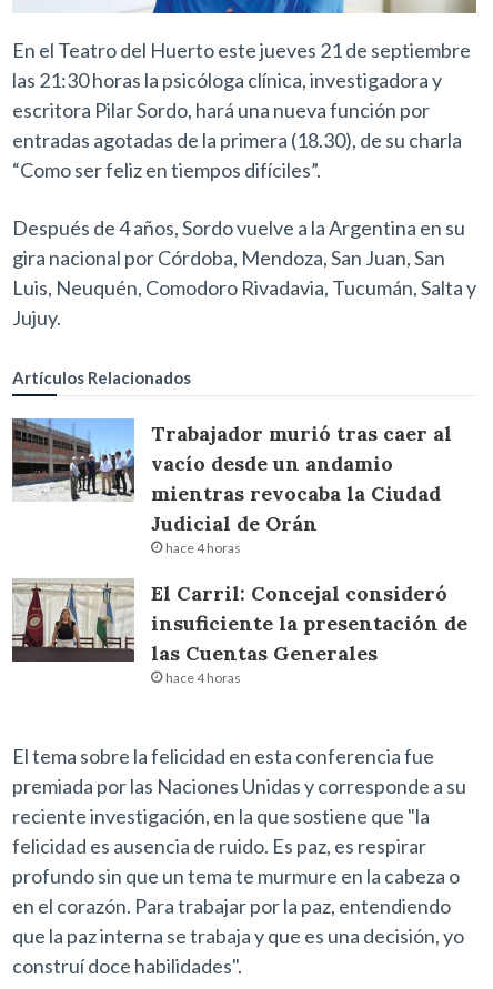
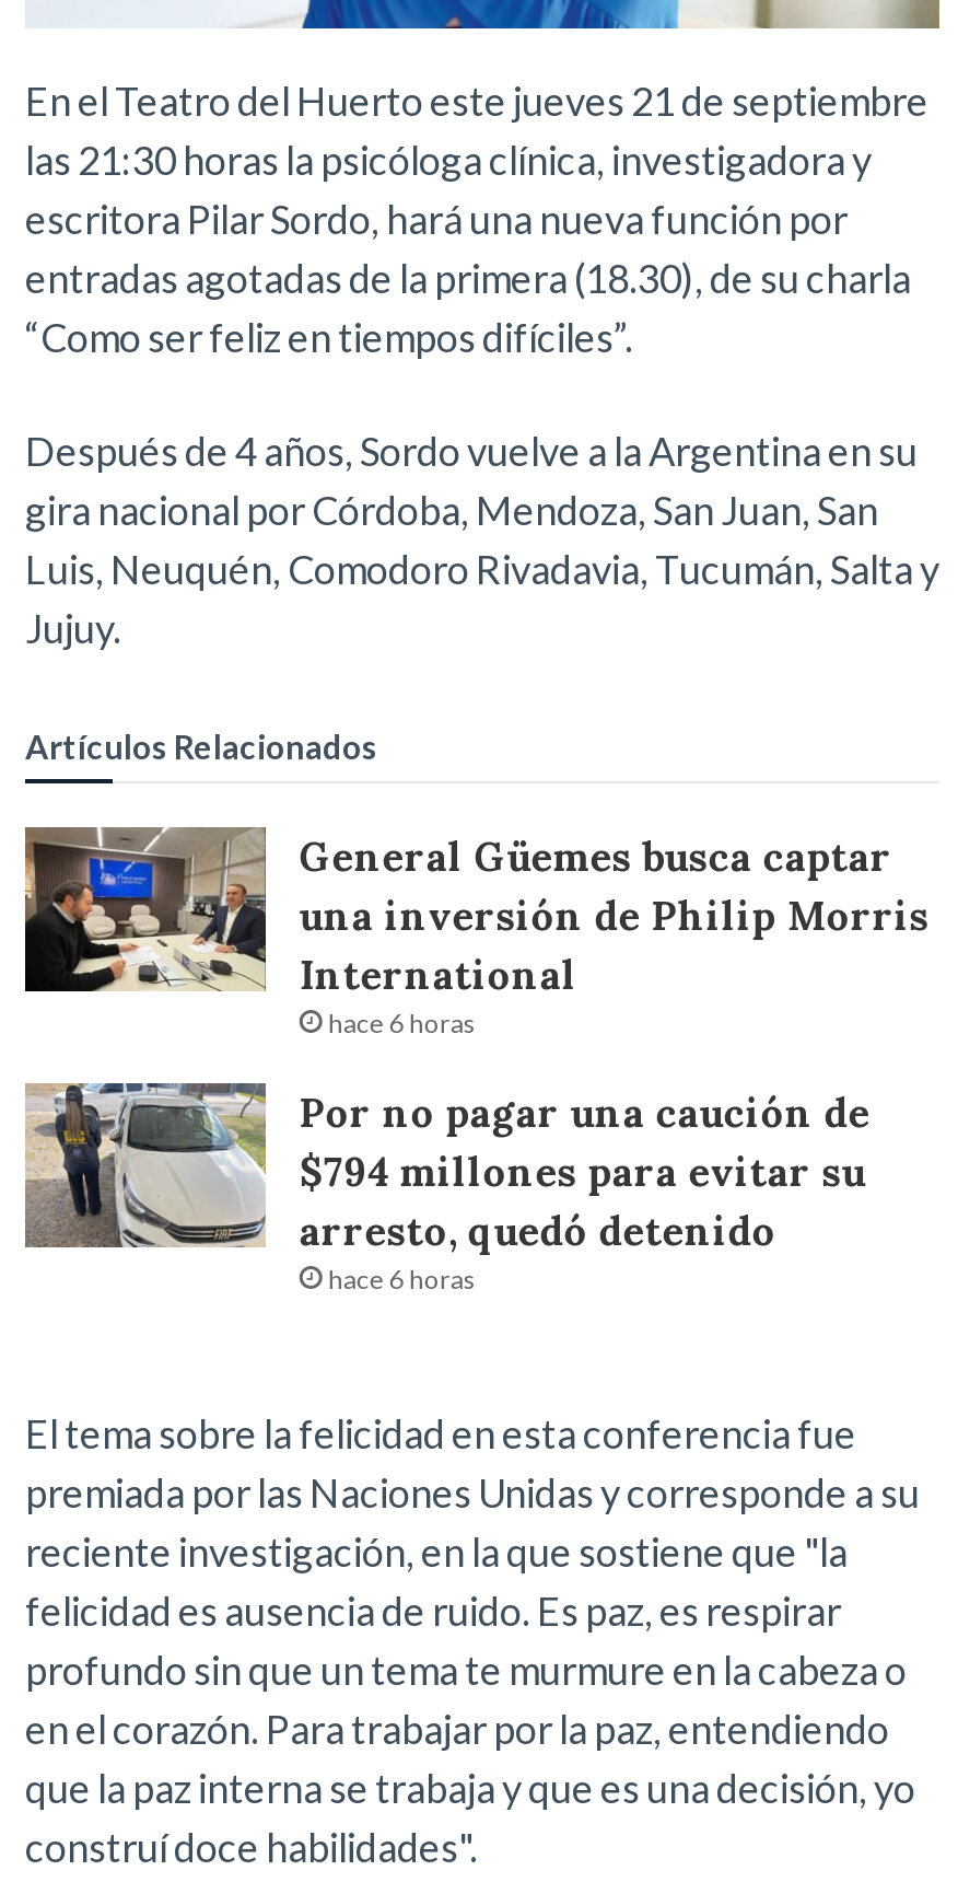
[11,417,452,557] [image] | Trabajador murió tras caer al | vacío desde un andamio | mientras revocaba la Ciudad | Judicial de Orán | hace 4 horas -> [23,825,929,1038] [image] | General Güemes busca captar | una inversión de Philip Morris | International | hace 6 horas
[12,578,468,686] [image] | El Carril: Concejal consideró | insuficiente la presentación de | las Cuentas Generales | hace 4 horas -> [25,1083,870,1294] [image] | Por no pagar una caución de | $794 millones para evitar su | arresto, quedó detenido | hace 6 horas

